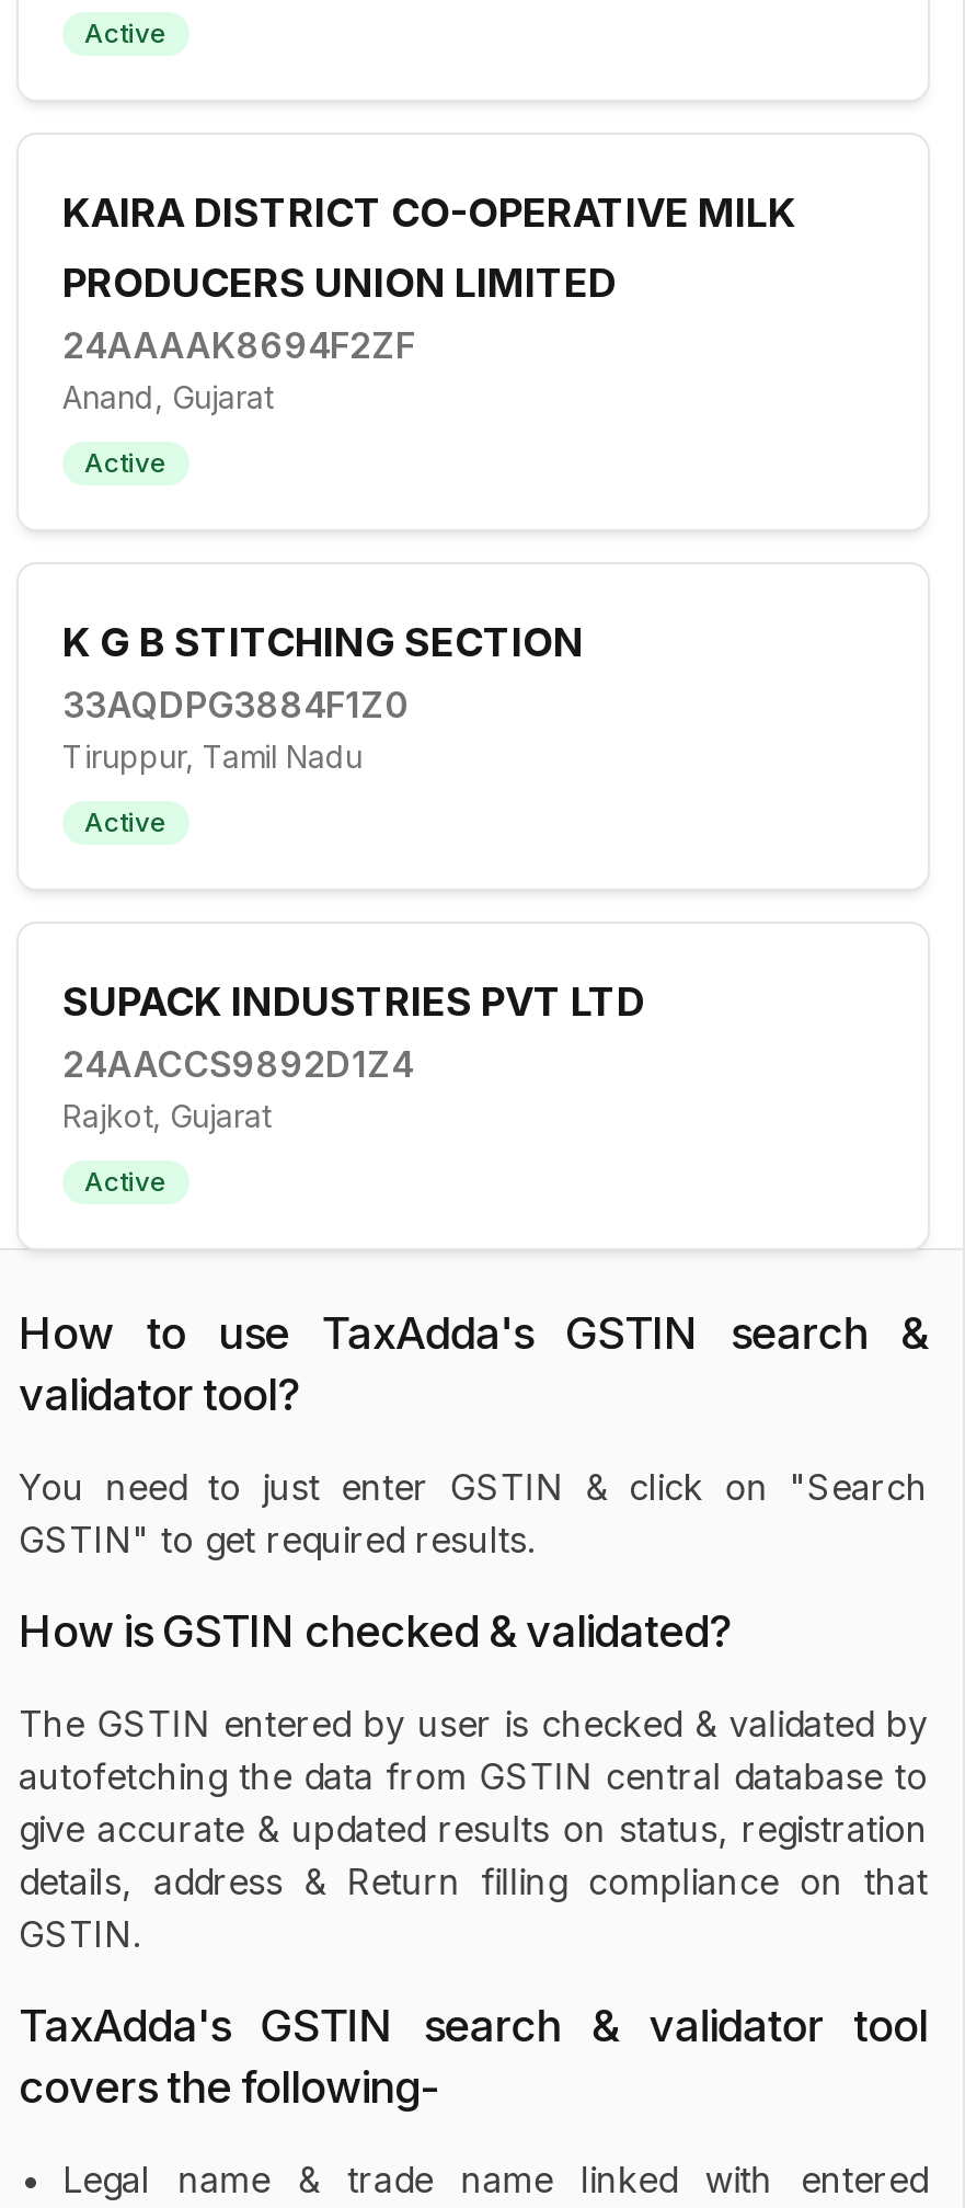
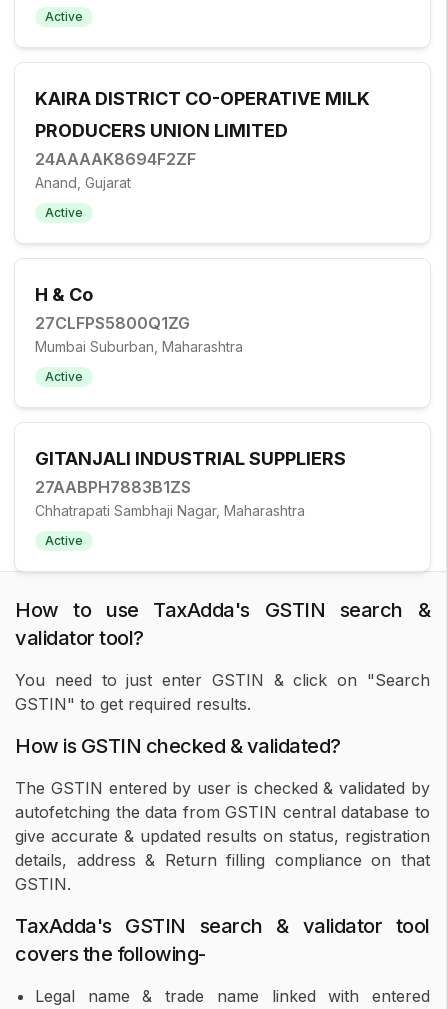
[62,619,584,775] K G B STITCHING SECTION | 33AQDPG3884F1Z0 | Tiruppur, Tamil Nadu -> [35,284,243,355] H & Co | 27CLFPS5800Q1ZG | Mumbai Suburban, Maharashtra
[62,979,645,1134] SUPACK INDUSTRIES PVT LTD | 24AACCS9892D1Z4 | Rajkot, Gujarat -> [35,448,346,519] GITANJALI INDUSTRIAL SUPPLIERS | 27AABPH7883B1ZS | Chhatrapati Sambhaji Nagar, Maharashtra

